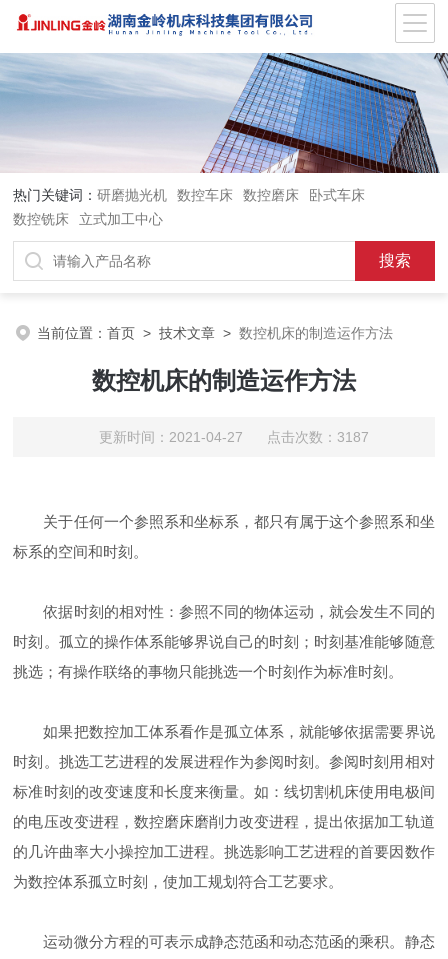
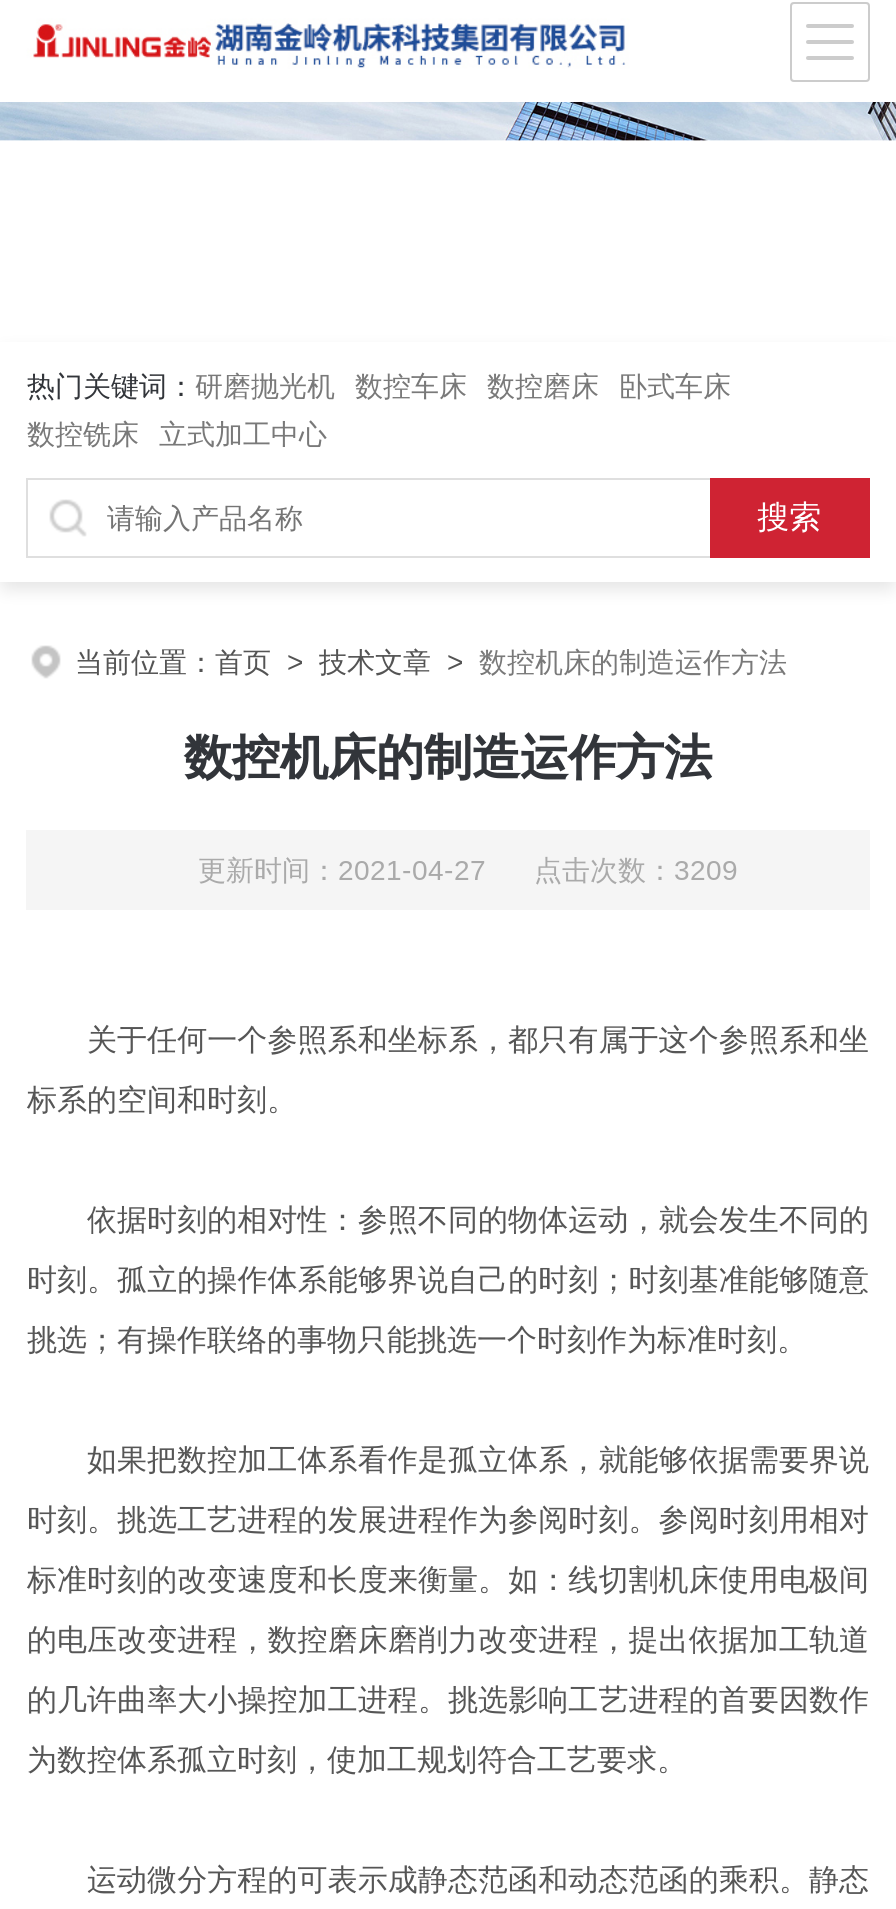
[3,71,445,174] [image] -> none
[99,429,369,445] 更新时间：2021-04-27 点击次数：3187 -> [198,854,738,886] 更新时间：2021-04-27 点击次数：3209

